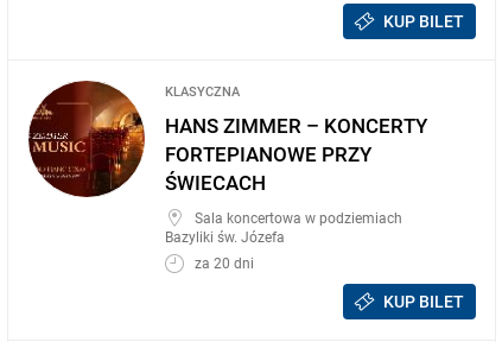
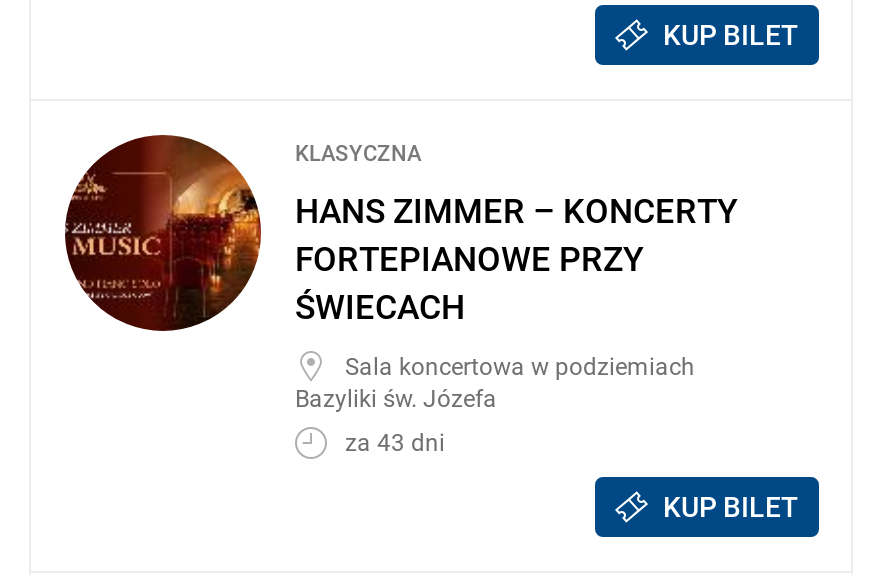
[195,254,254,272] za 20 dni -> [345,427,445,457] za 43 dni

